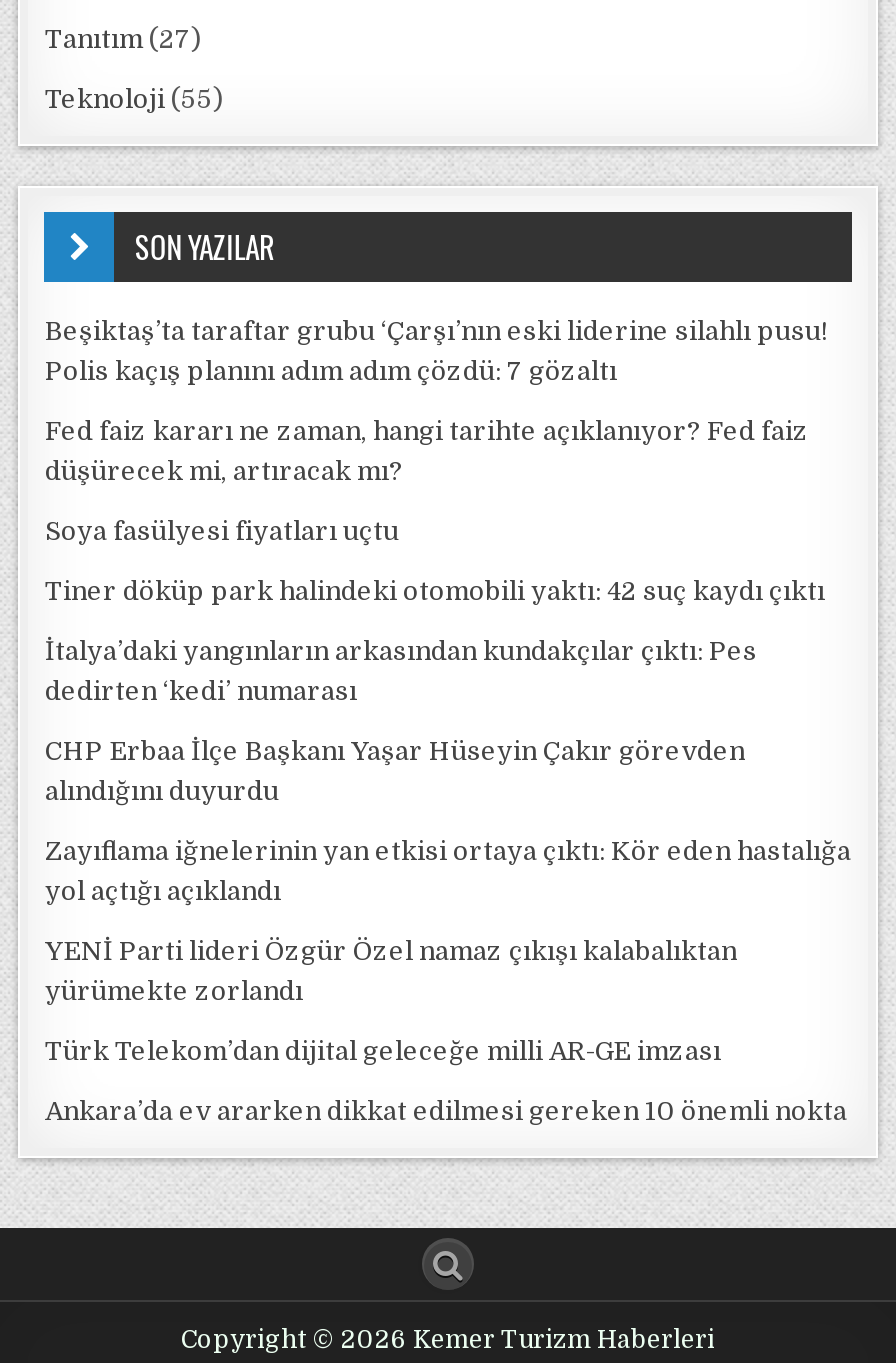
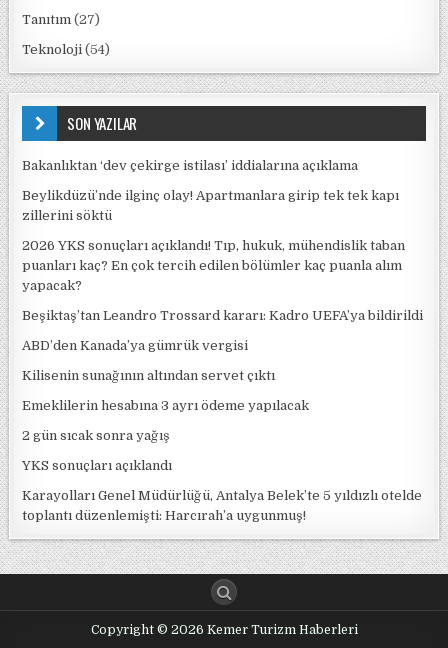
[45,84,223,114] Teknoloji (55) -> [22,42,110,57] Teknoloji (54)
[45,316,827,386] Beşiktaş’ta taraftar grubu ‘Çarşı’nın eski liderine silahlı pusu! | Polis kaçış planını adım adım çözdü: 7 gözaltı -> [22,158,358,173] Bakanlıktan ‘dev çekirge istilası’ iddialarına açıklama
[45,416,809,486] Fed faiz kararı ne zaman, hangi tarihte açıklanıyor? Fed faiz | düşürecek mi, artıracak mı? -> [22,188,399,223] Beylikdüzü’nde ilginç olay! Apartmanlara girip tek tek kapı | zillerini söktü
[45,516,399,546] Soya fasülyesi fiyatları uçtu -> [22,238,405,293] 2026 YKS sonuçları açıklandı! Tıp, hukuk, mühendislik taban | puanları kaç? En çok tercih edilen bölümler kaç puanla alım | yapacak?
[45,576,825,606] Tiner döküp park halindeki otomobili yaktı: 42 suç kaydı çıktı -> [22,308,423,323] Beşiktaş’tan Leandro Trossard kararı: Kadro UEFA’ya bildirildi
[45,636,757,706] İtalya’daki yangınların arkasından kundakçılar çıktı: Pes | dedirten ‘kedi’ numarası -> [22,338,248,353] ABD’den Kanada’ya gümrük vergisi
[45,736,745,806] CHP Erbaa İlçe Başkanı Yaşar Hüseyin Çakır görevden | alındığını duyurdu -> [22,368,275,383] Kilisenin sunağının altından servet çıktı
[45,836,851,906] Zayıflama iğnelerinin yan etkisi ortaya çıktı: Kör eden hastalığa | yol açtığı açıklandı -> [22,398,309,413] Emeklilerin hesabına 3 ayrı ödeme yapılacak
[45,936,737,1006] YENİ Parti lideri Özgür Özel namaz çıkışı kalabalıktan | yürümekte zorlandı -> [22,428,170,443] 2 gün sıcak sonra yağış
[45,1036,721,1066] Türk Telekom’dan dijital geleceğe milli AR-GE imzası -> [22,458,172,473] YKS sonuçları açıklandı
[45,1096,847,1126] Ankara’da ev ararken dikkat edilmesi gereken 10 önemli nokta -> [22,488,422,523] Karayolları Genel Müdürlüğü, Antalya Belek’te 5 yıldızlı otelde | toplantı düzenlemişti: Harcırah’a uygunmuş!

